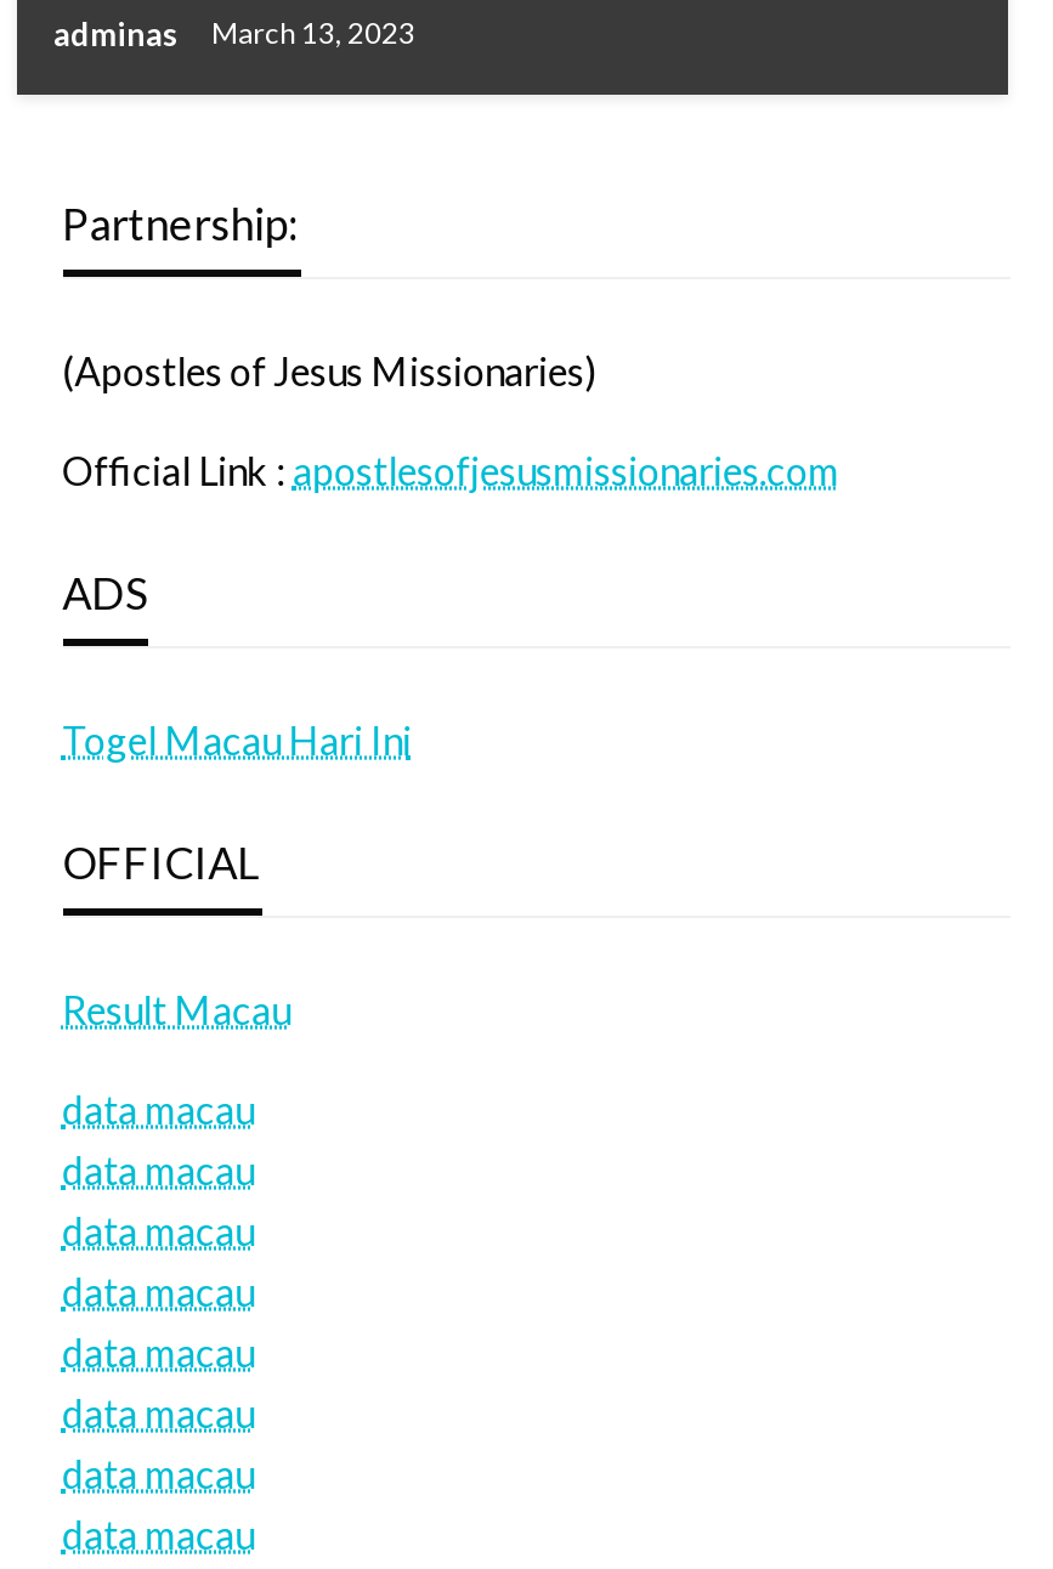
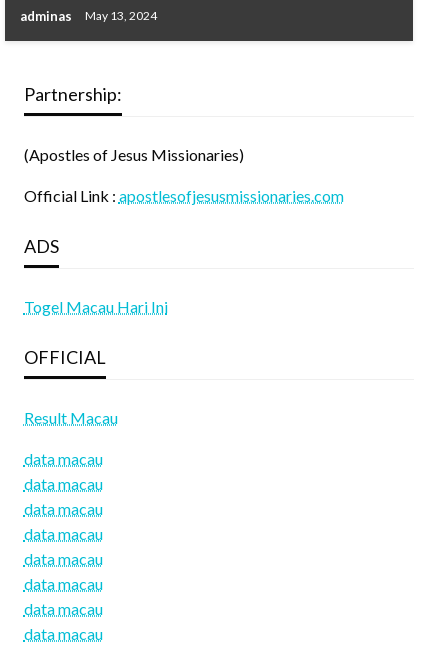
[53,15,415,53] adminas March 13, 2023 -> [20,8,157,24] adminas May 13, 2024

